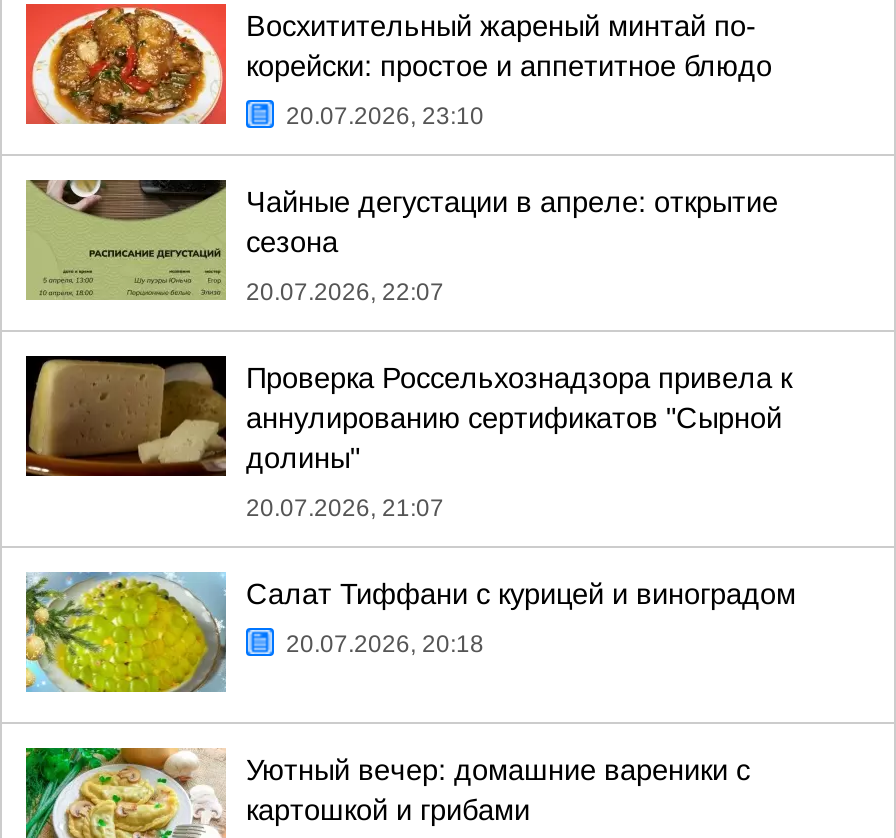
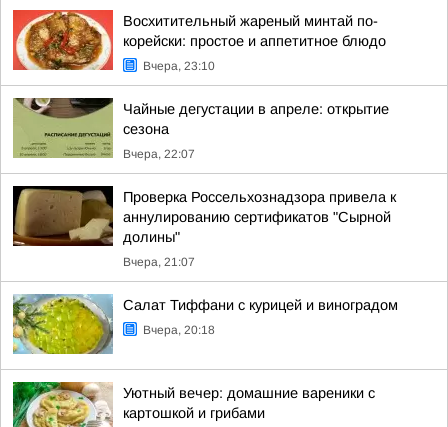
[286,102,484,130] 20.07.2026, 23:10 -> [143,59,215,73] Вчера, 23:10
[246,278,444,306] 20.07.2026, 22:07 -> [123,147,195,161] Вчера, 22:07
[246,494,444,522] 20.07.2026, 21:07 -> [123,255,195,269] Вчера, 21:07
[286,630,484,658] 20.07.2026, 20:18 -> [143,323,215,337] Вчера, 20:18

